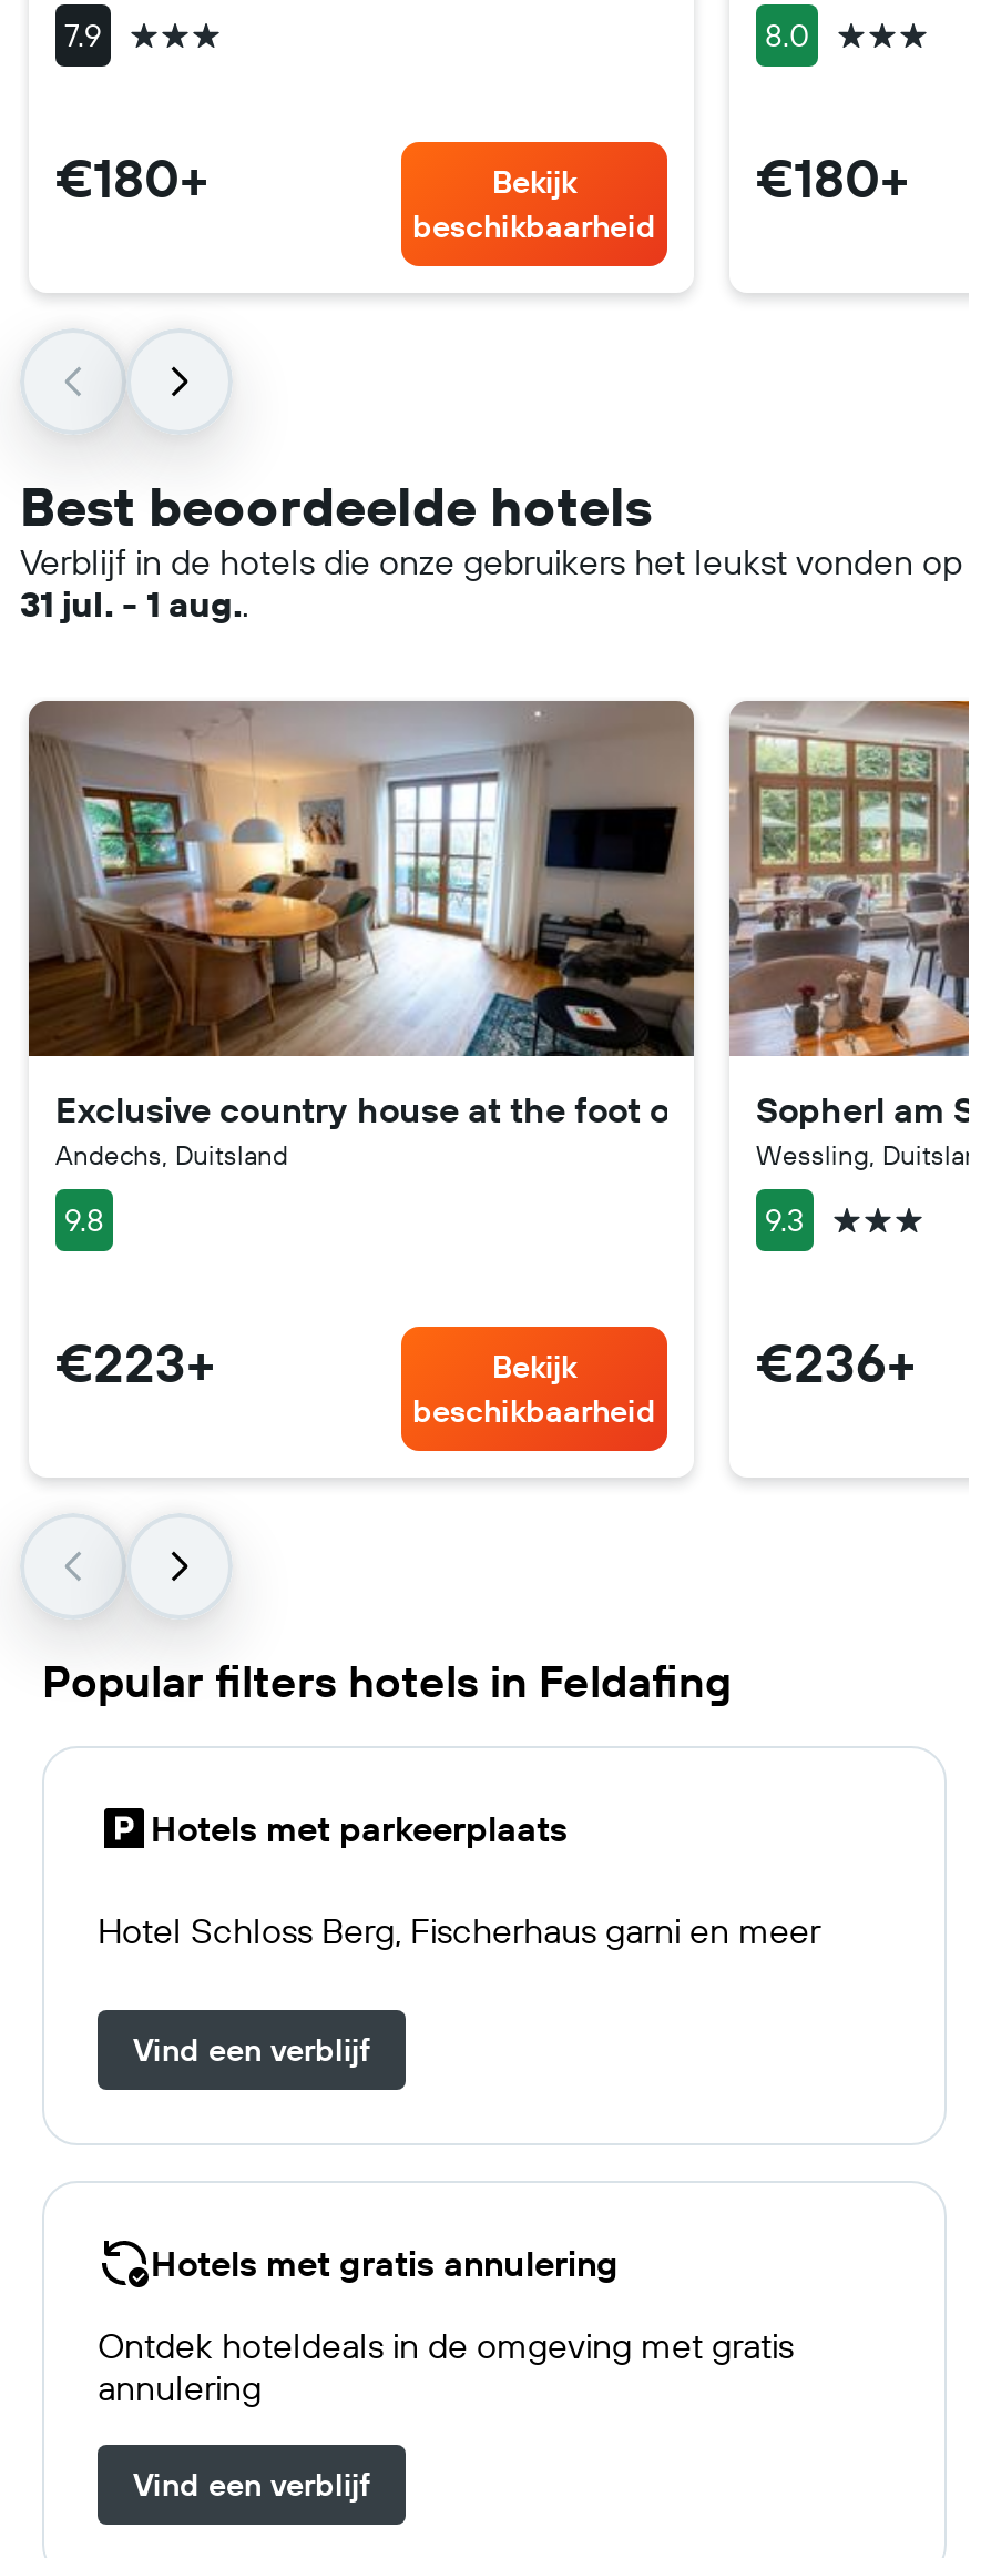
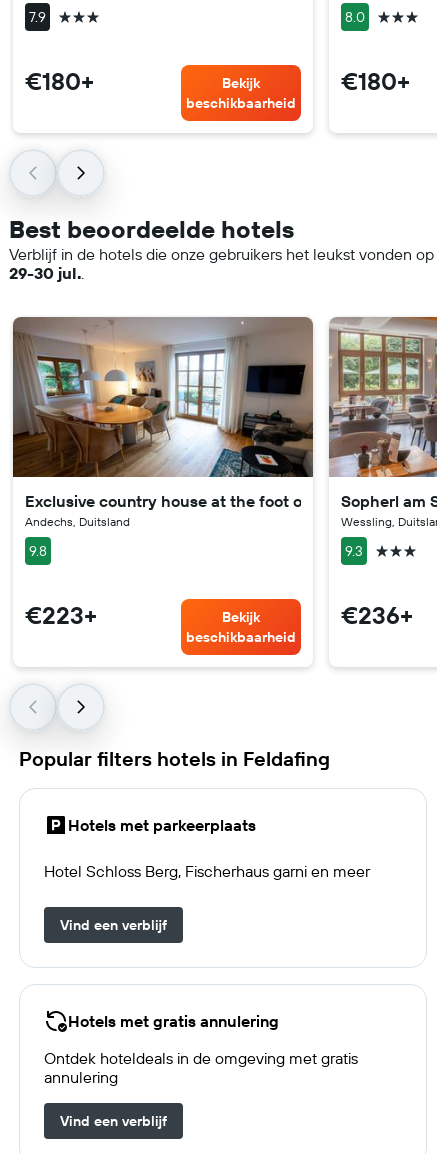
[20,581,248,626] 31 jul. - 1 aug.. -> [9,263,84,283] 29-30 jul..

